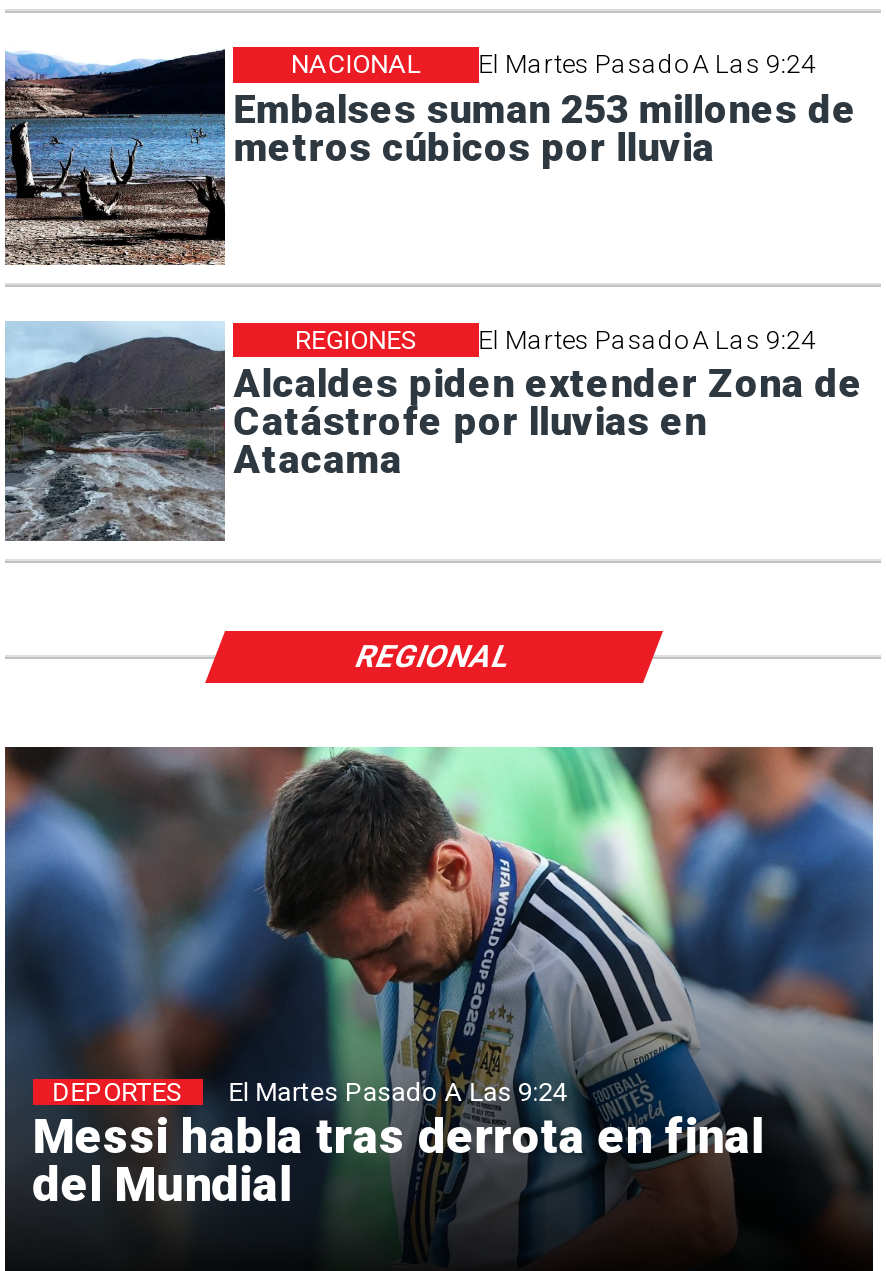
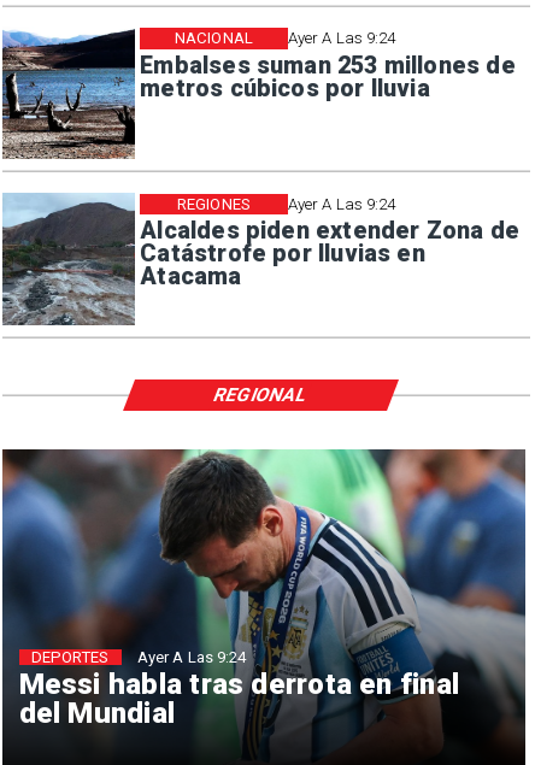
[478,50,815,80] El Martes Pasado A Las 9:24 -> [288,29,396,47] Ayer A Las 9:24
[478,325,815,355] El Martes Pasado A Las 9:24 -> [288,195,396,213] Ayer A Las 9:24
[228,1077,567,1107] El Martes Pasado A Las 9:24 -> [137,648,247,666] Ayer A Las 9:24

